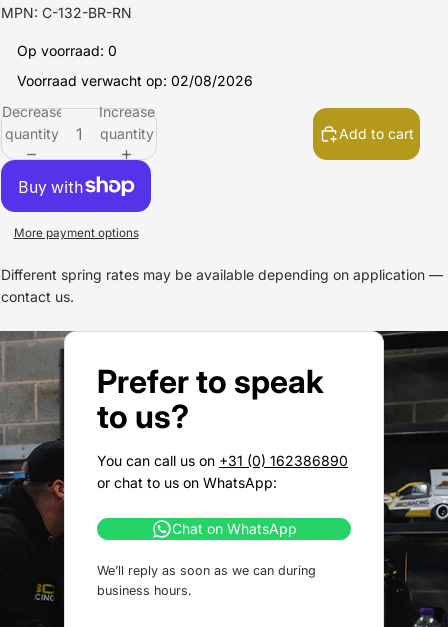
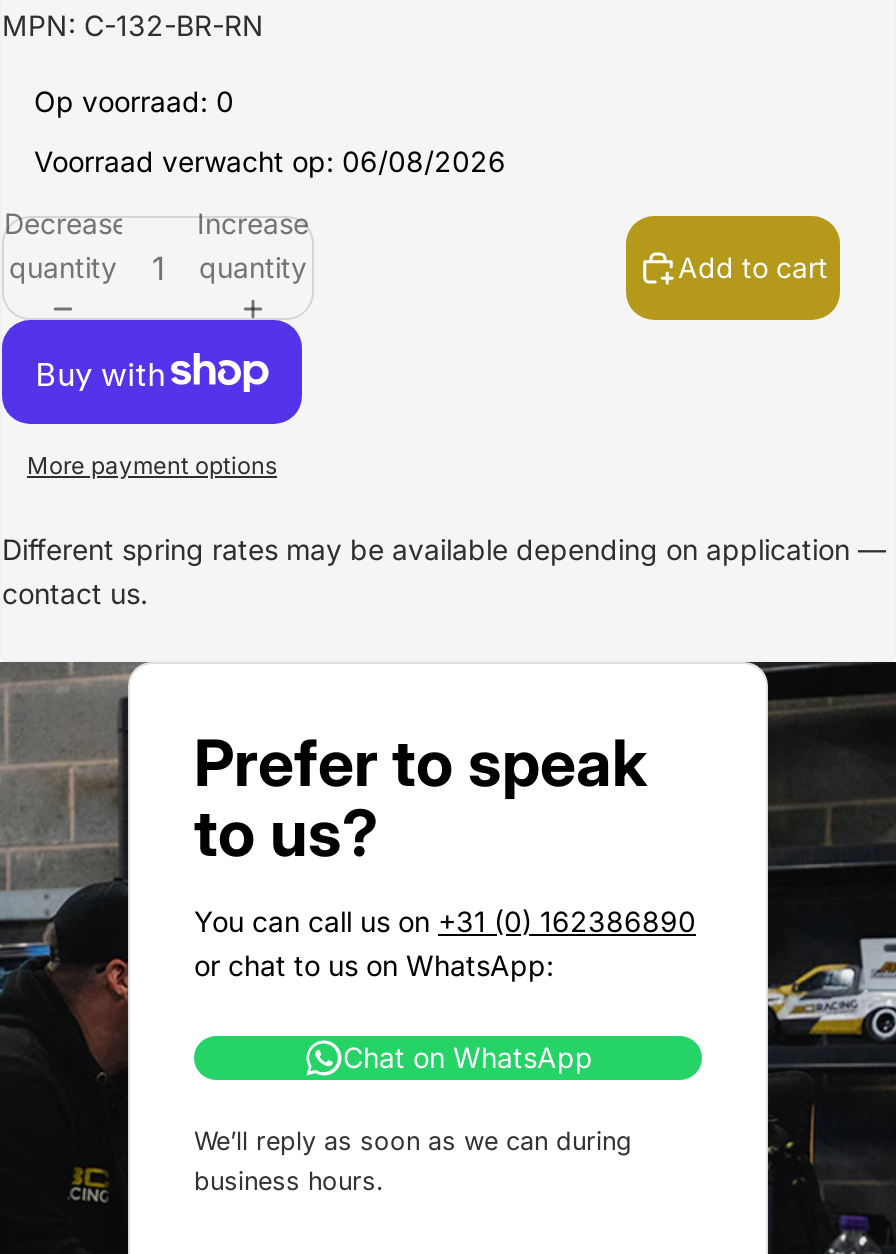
[17,72,253,89] Voorraad verwacht op: 02/08/2026 -> [34,144,506,178] Voorraad verwacht op: 06/08/2026

